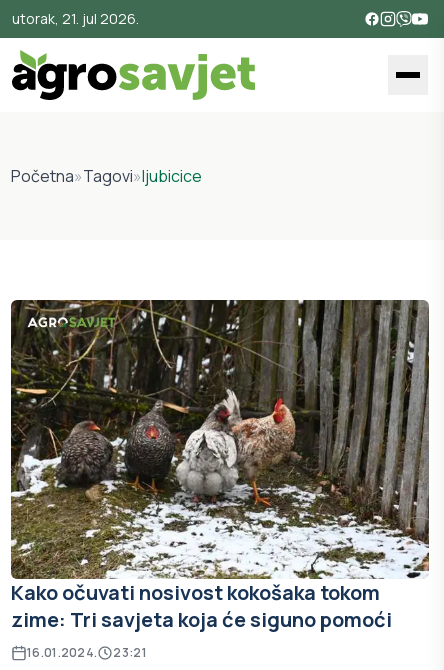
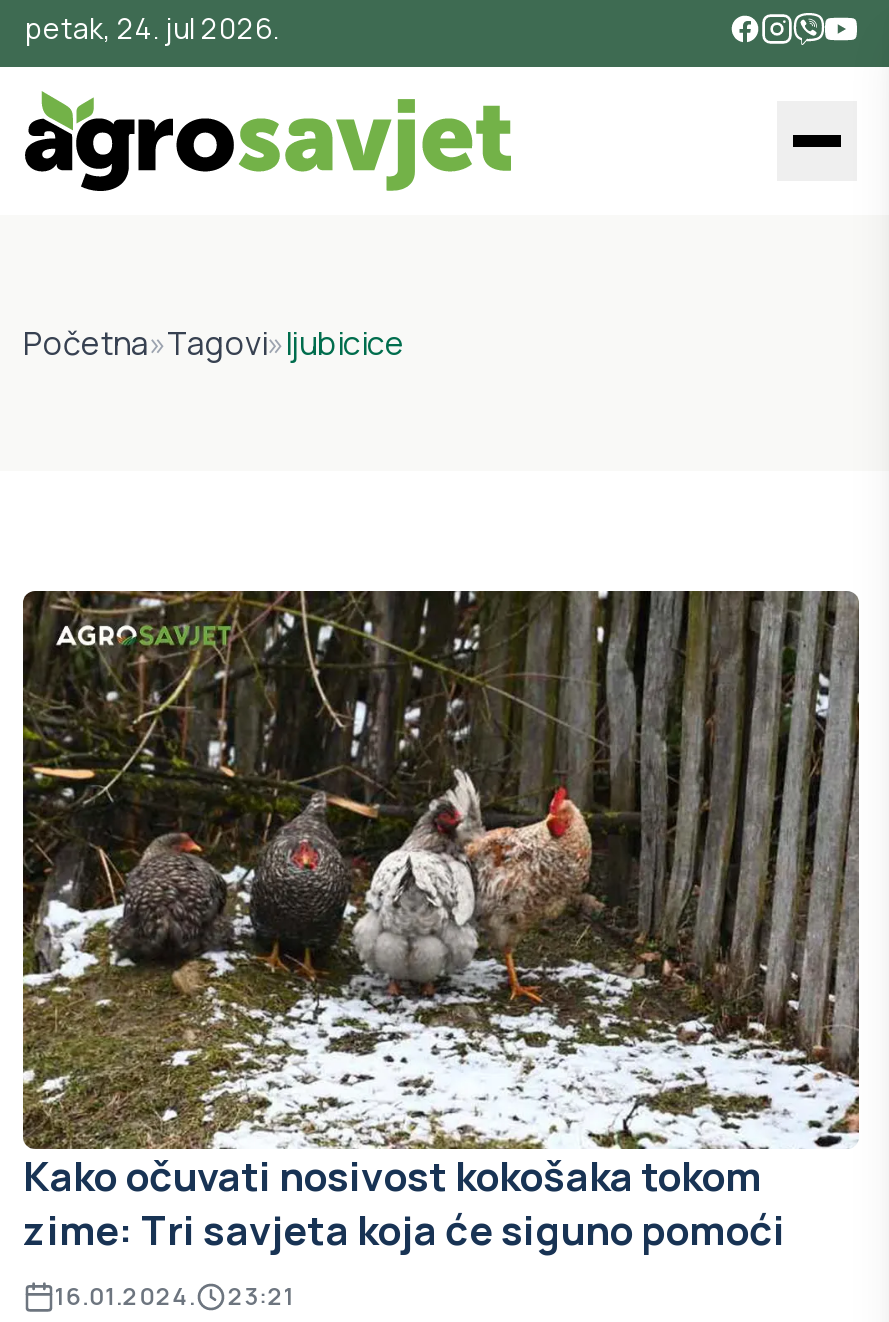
[12,9,139,28] utorak, 21. jul 2026. -> [25,9,279,47] petak, 24. jul 2026.

